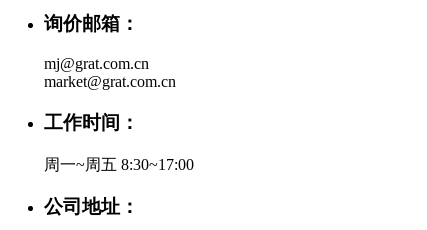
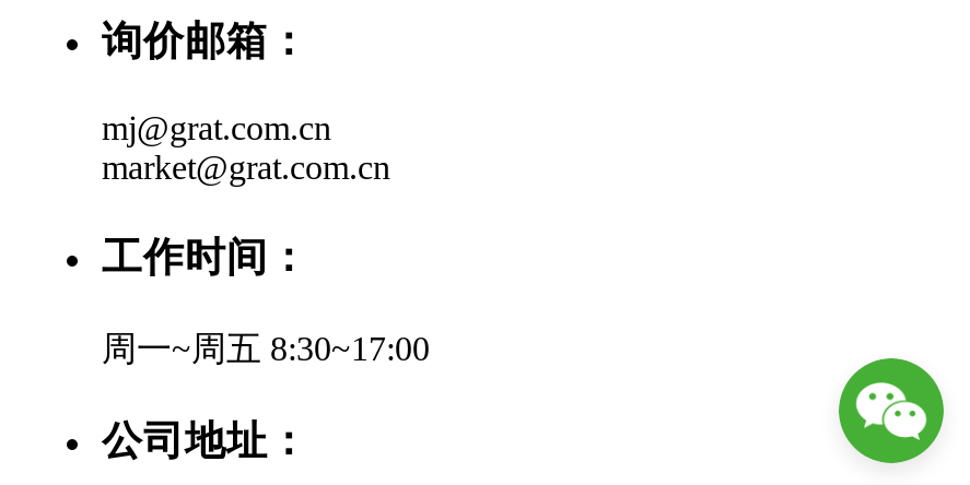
none -> [837,356,946,468] [image]

